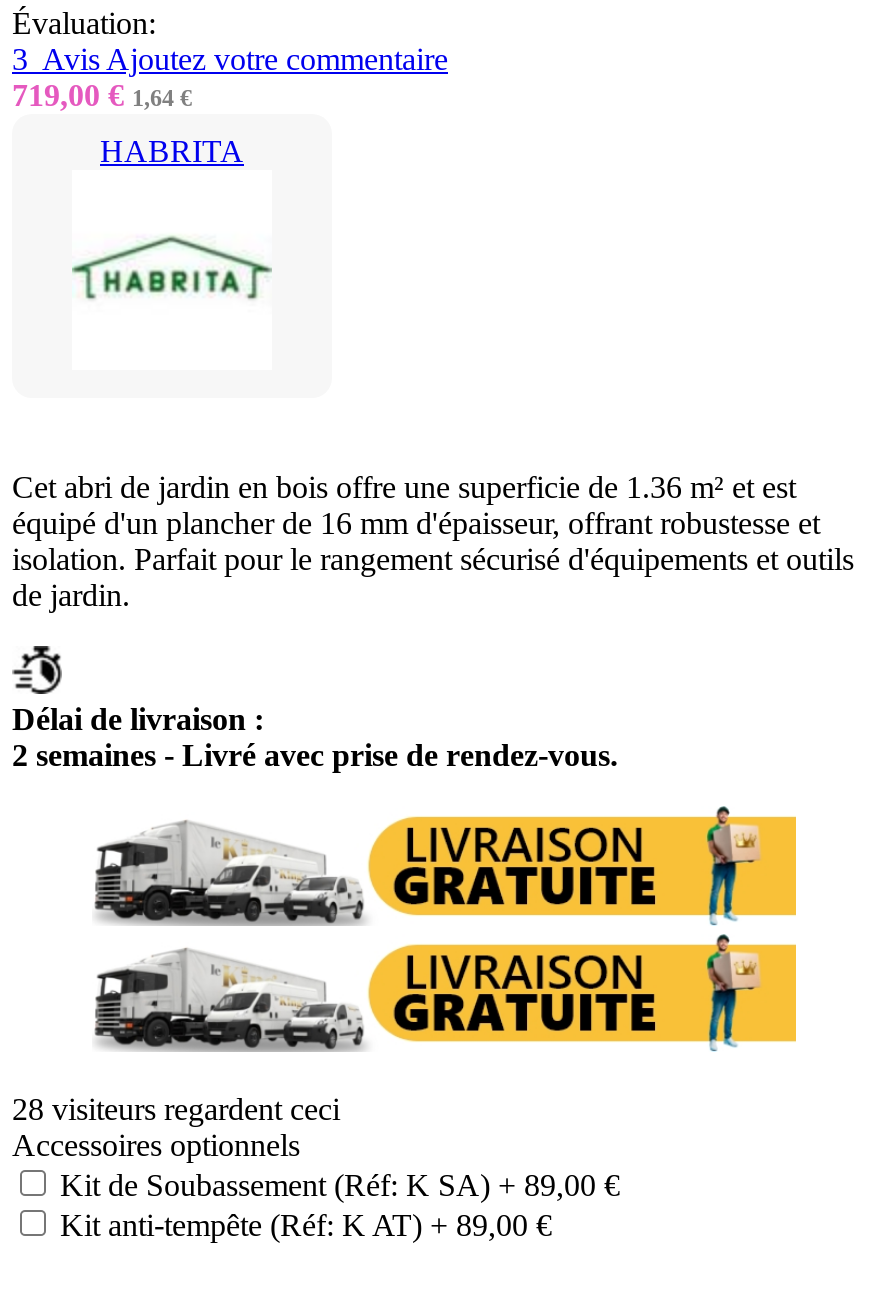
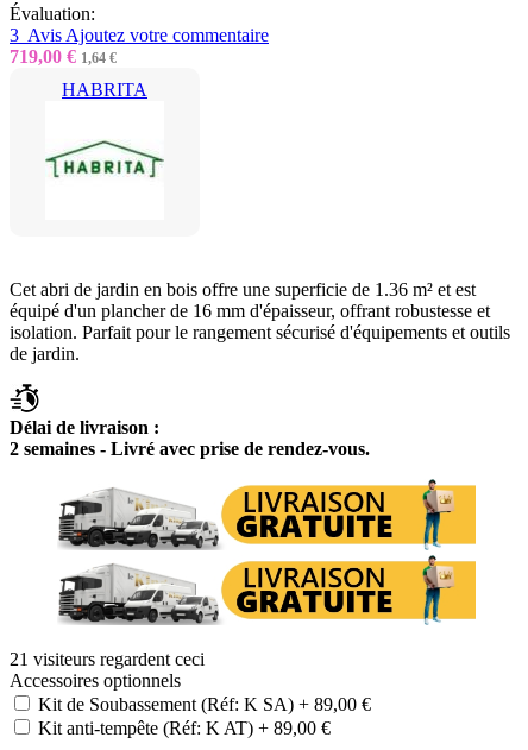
[12,1092,340,1126] 28 visiteurs regardent ceci -> [10,649,205,669] 21 visiteurs regardent ceci

